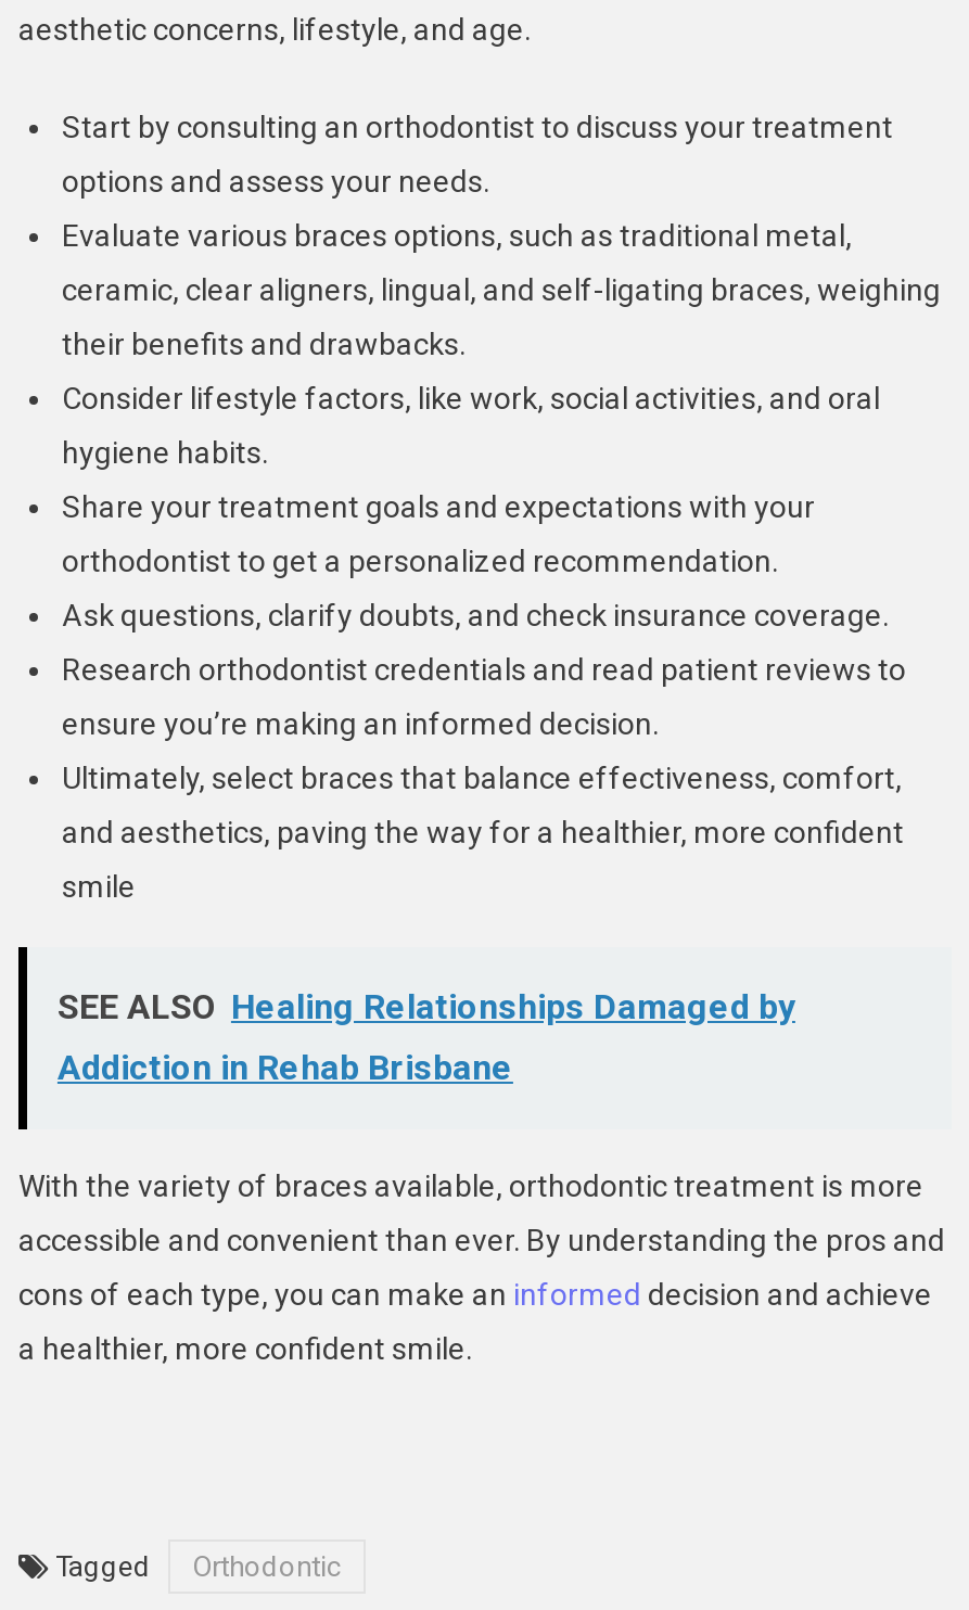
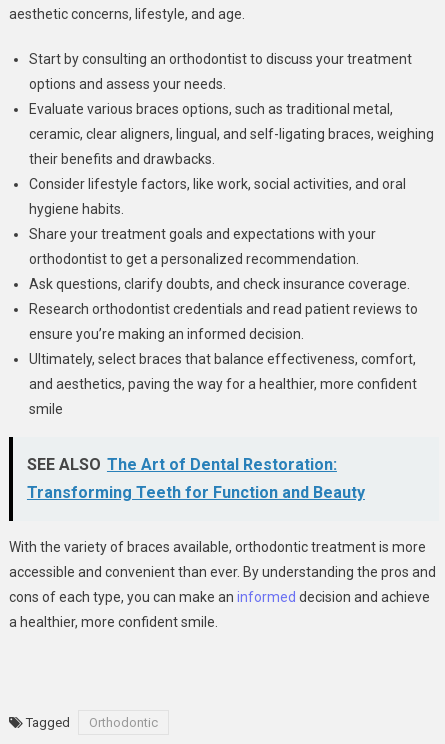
[58,986,795,1027] SEE ALSO Healing Relationships Damaged by -> [27,455,337,474] SEE ALSO The Art of Dental Restoration:
[58,1046,513,1088] Addiction in Rehab Brisbane -> [27,483,365,502] Transforming Teeth for Function and Beauty

